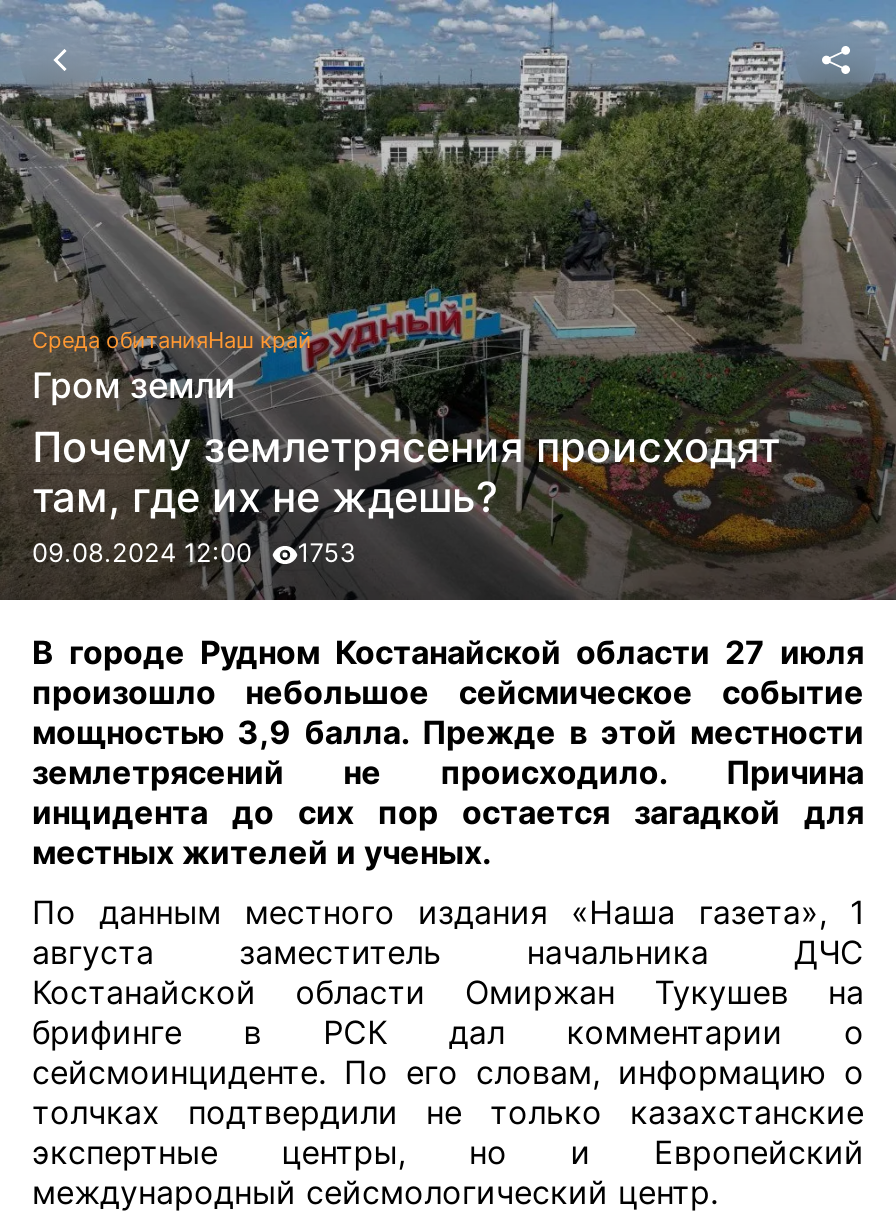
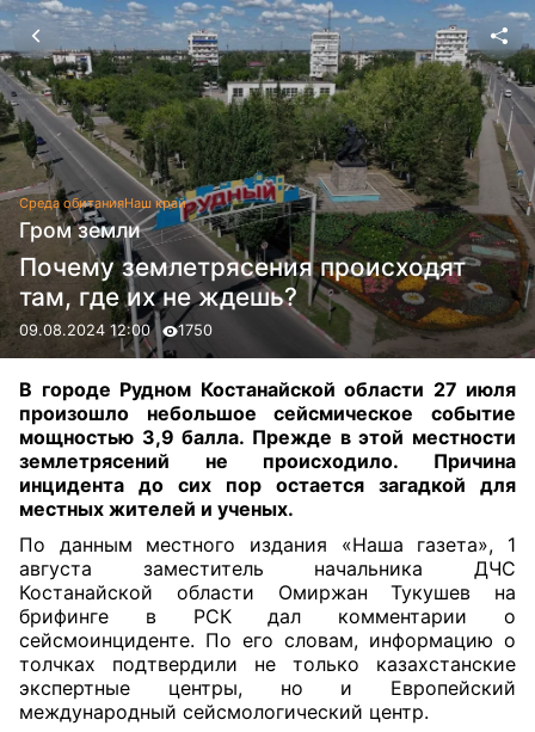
[32,538,356,568] 09.08.2024 12:00 1753 -> [19,321,212,339] 09.08.2024 12:00 1750

